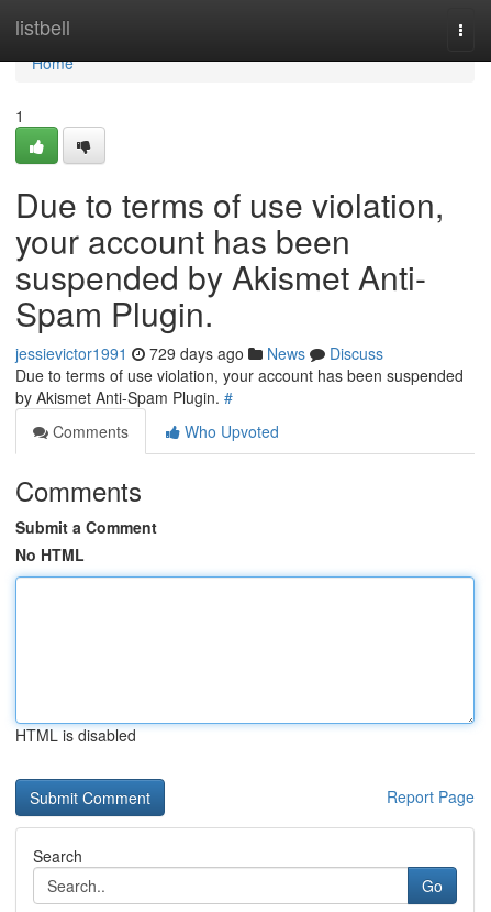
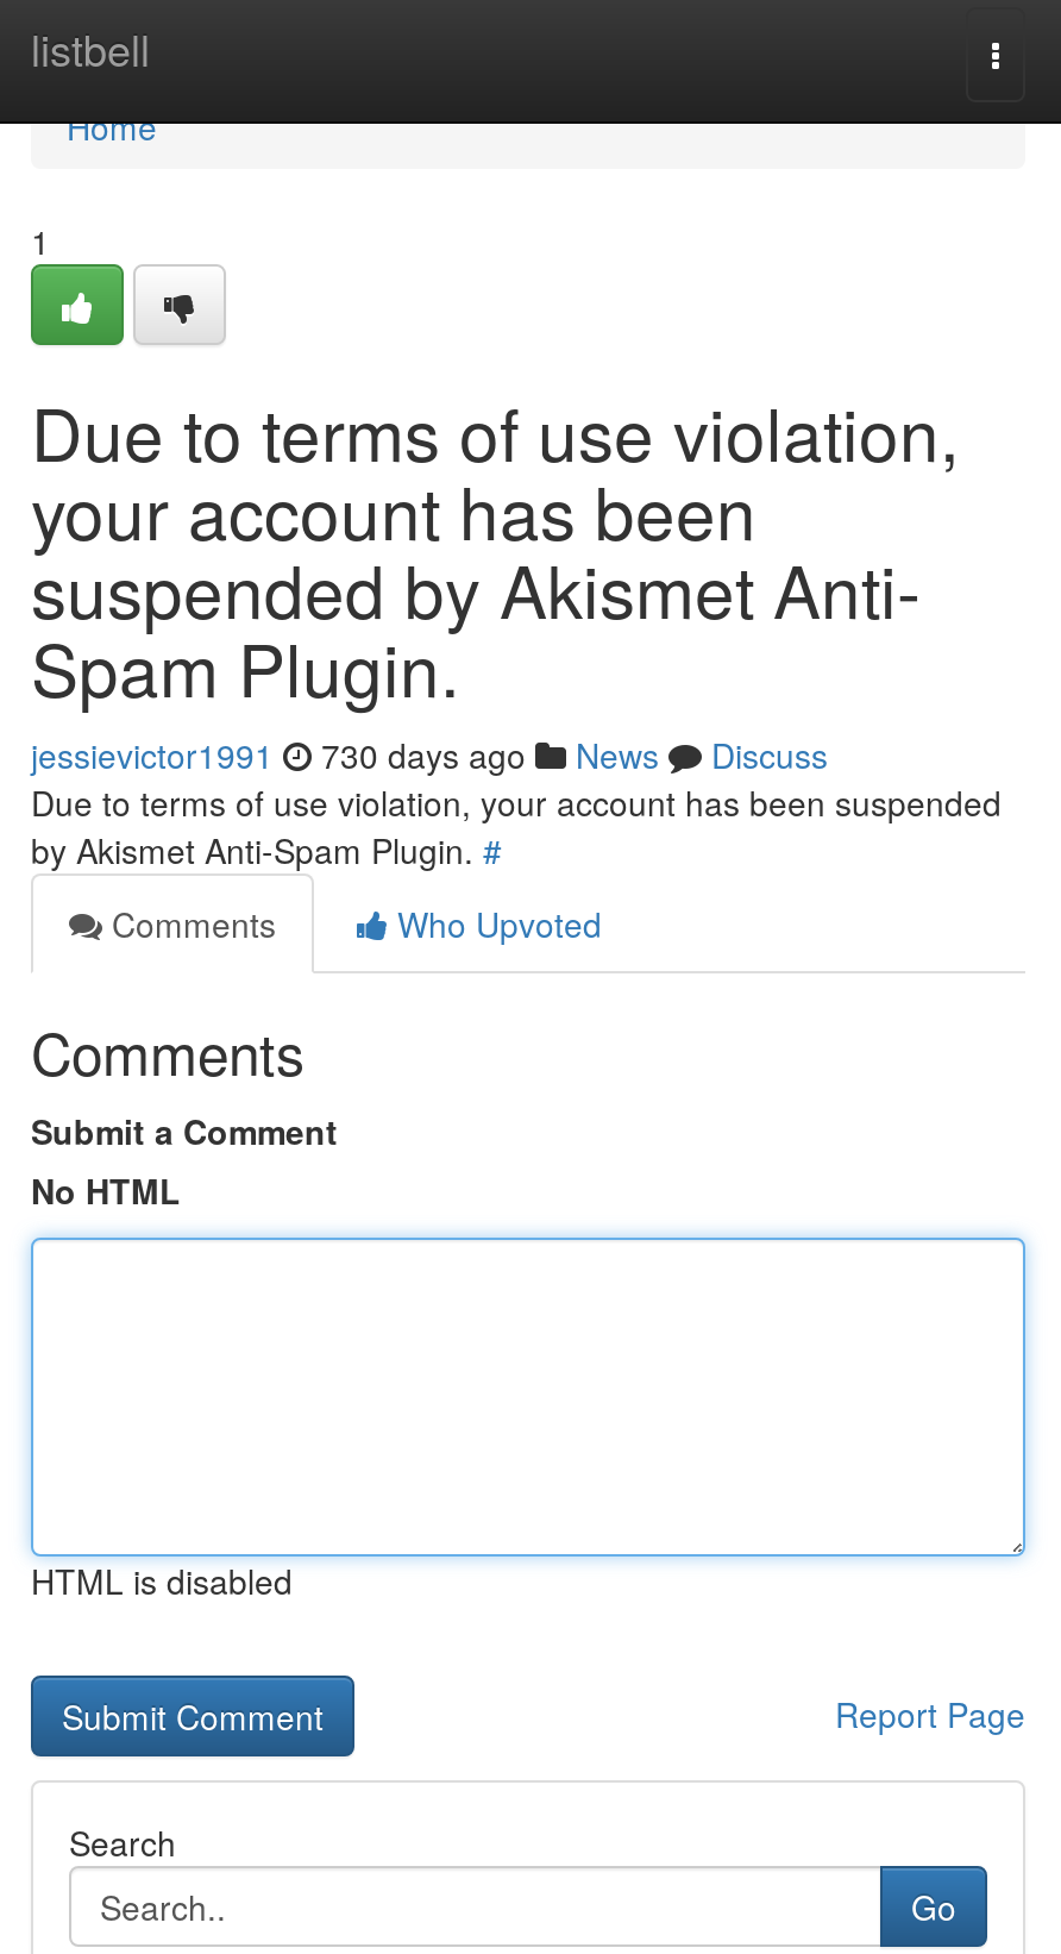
[15,342,383,364] jessievictor1991 729 days ago News Discuss -> [31,731,828,778] jessievictor1991 730 days ago News Discuss

